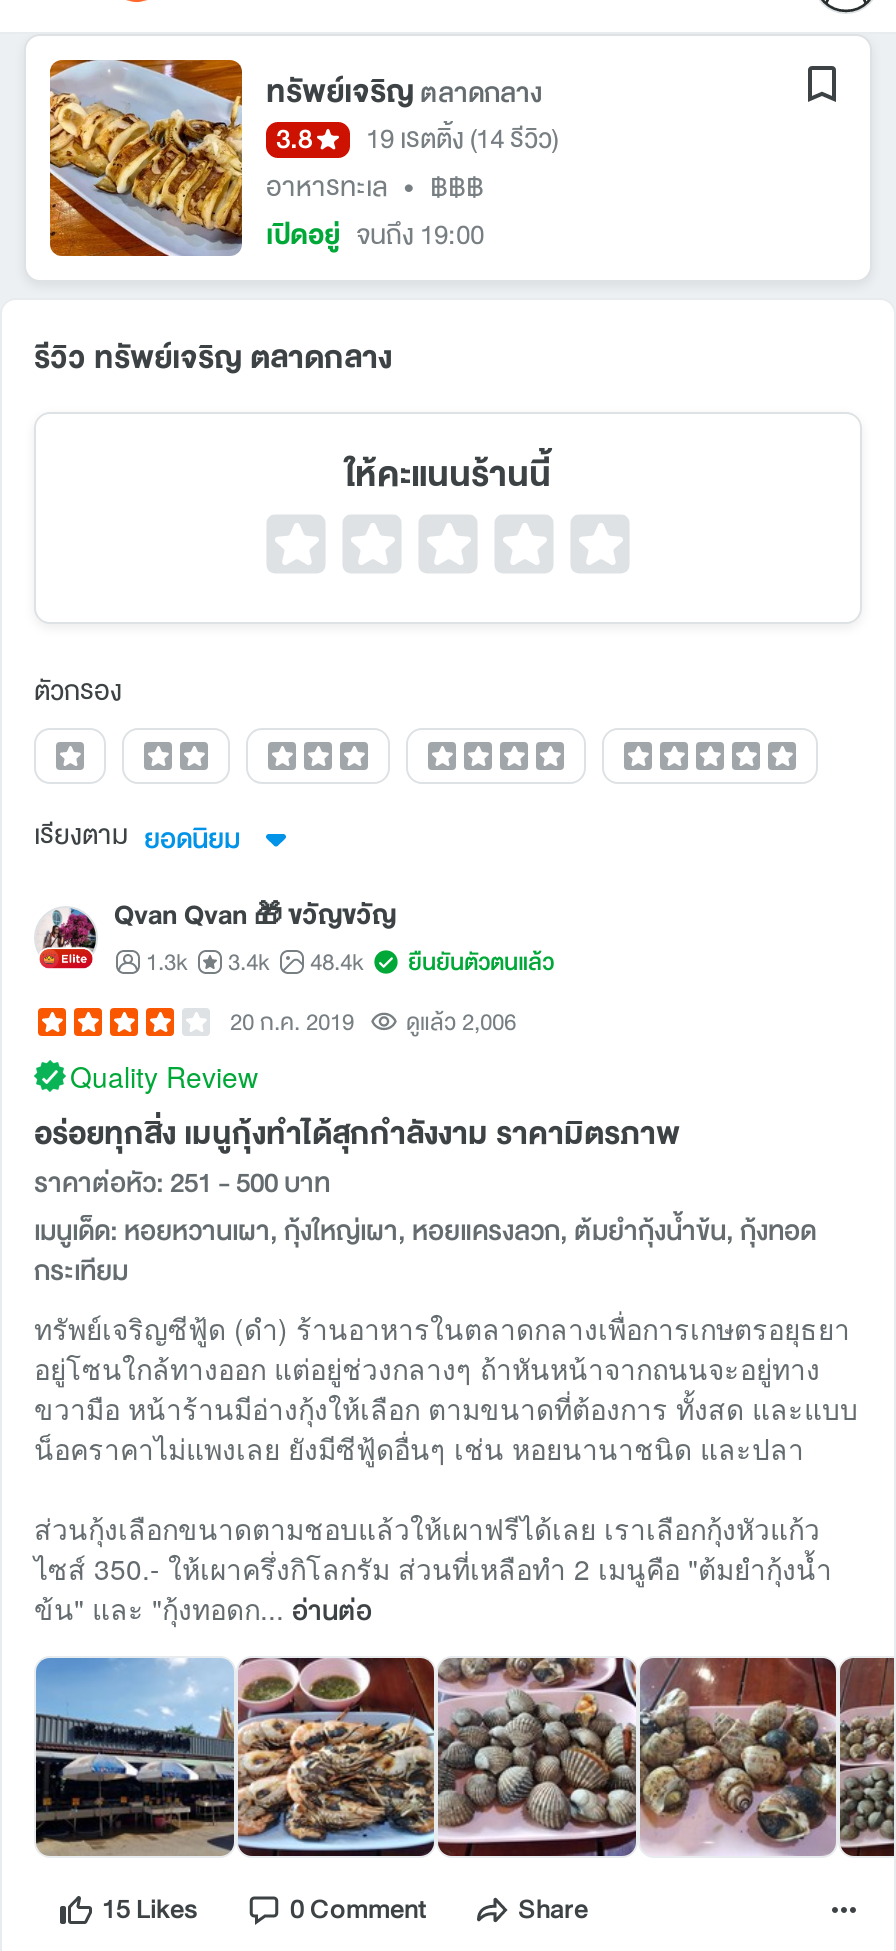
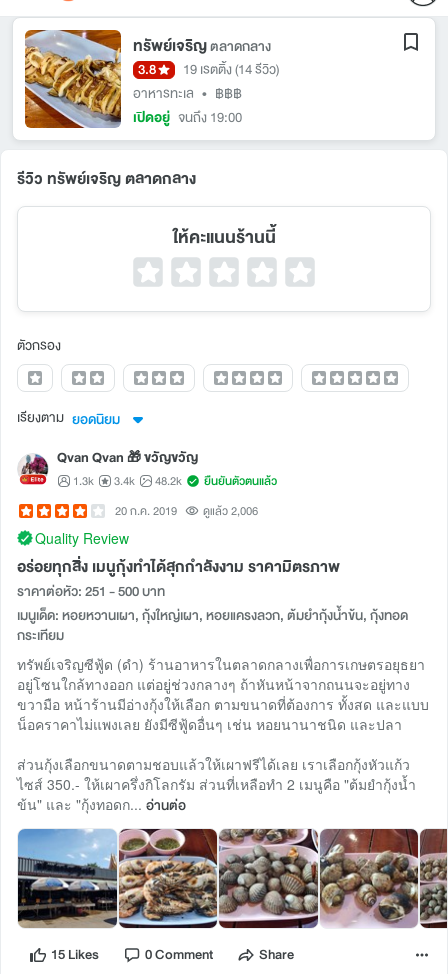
[146,944,554,980] 1.3k 3.4k 48.4k ยืนยันตัวตนแล้ว -> [73,472,277,490] 1.3k 3.4k 48.2k ยืนยันตัวตนแล้ว

